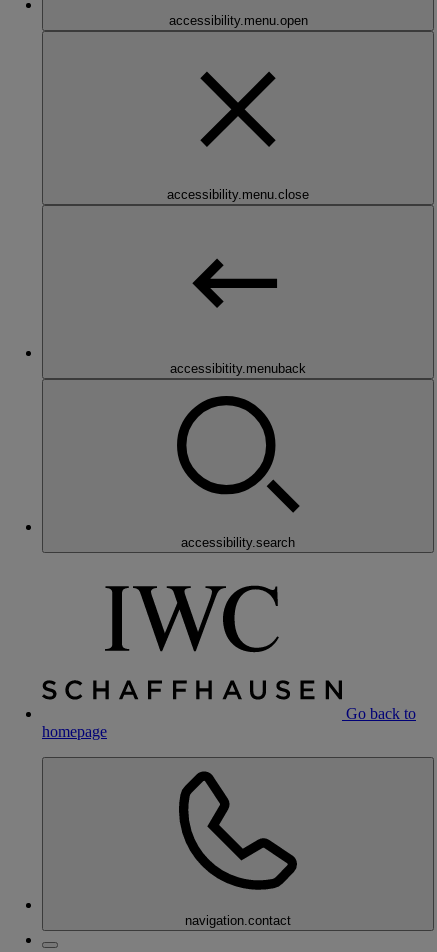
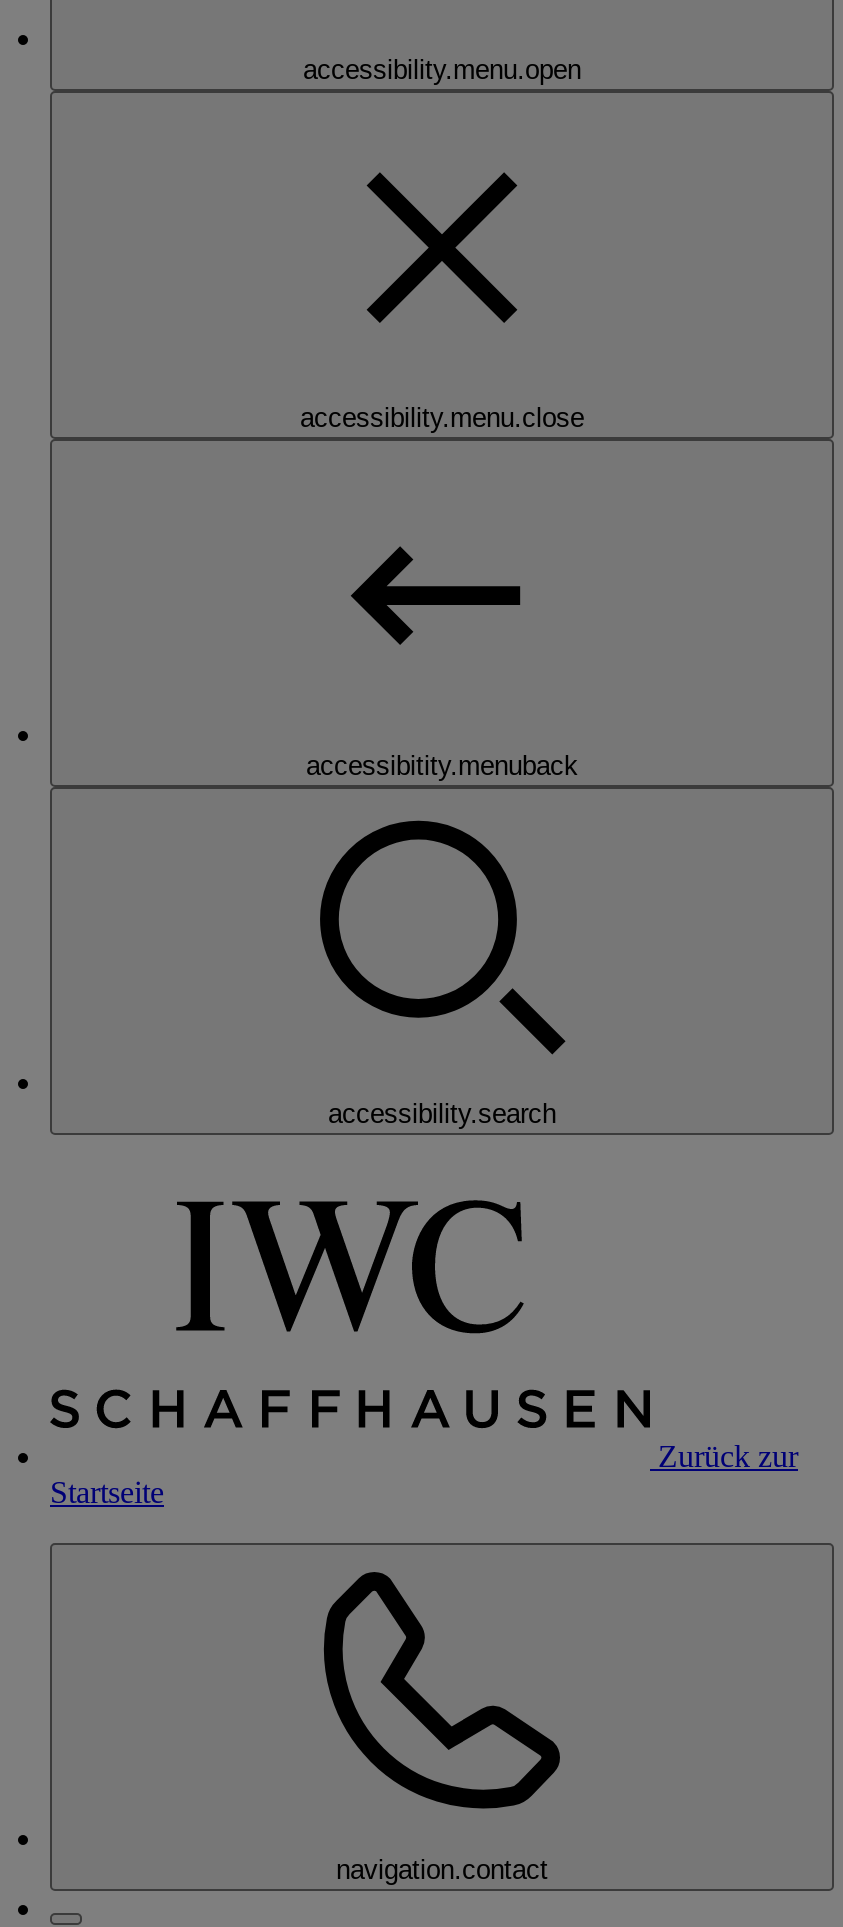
[42,705,416,740] Go back to | homepage -> [50,1439,798,1509] Zurück zur | Startseite

